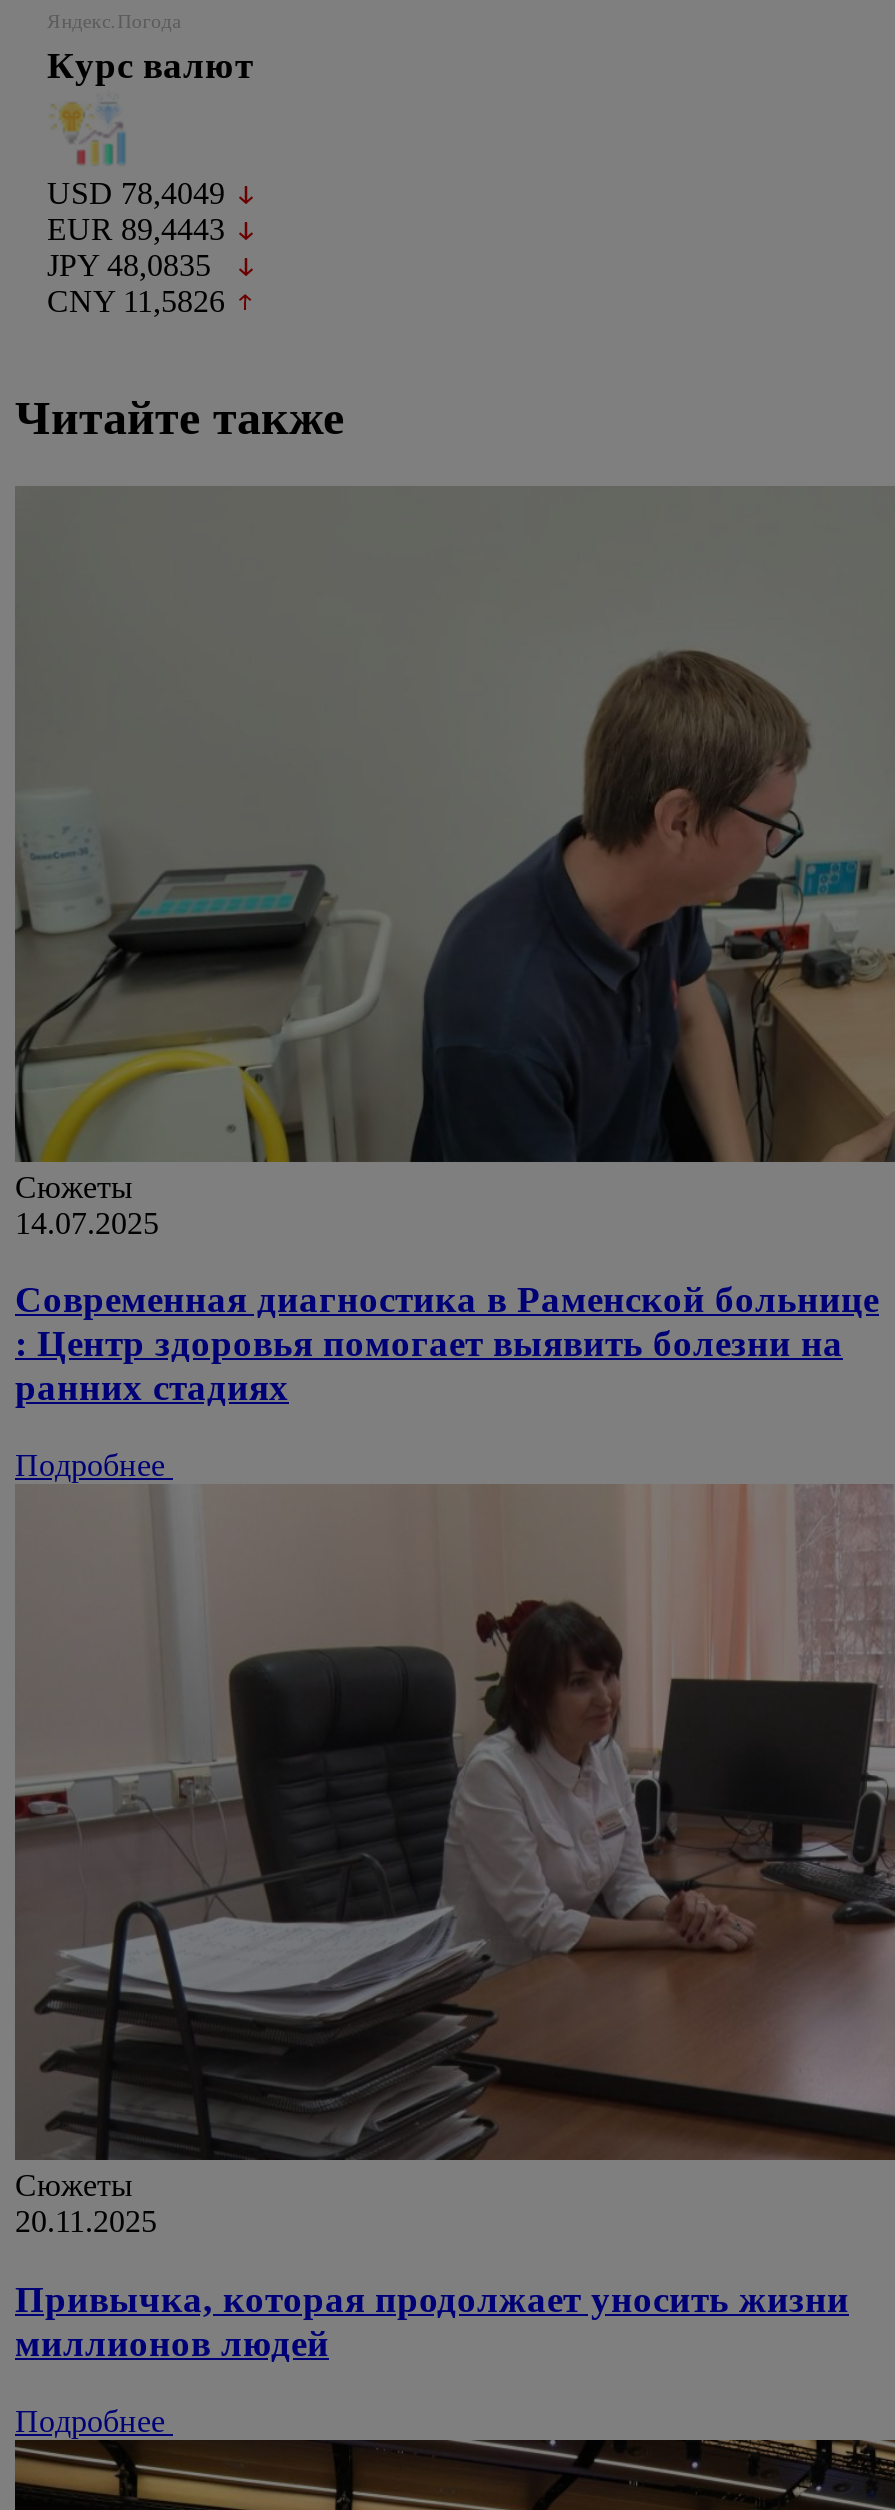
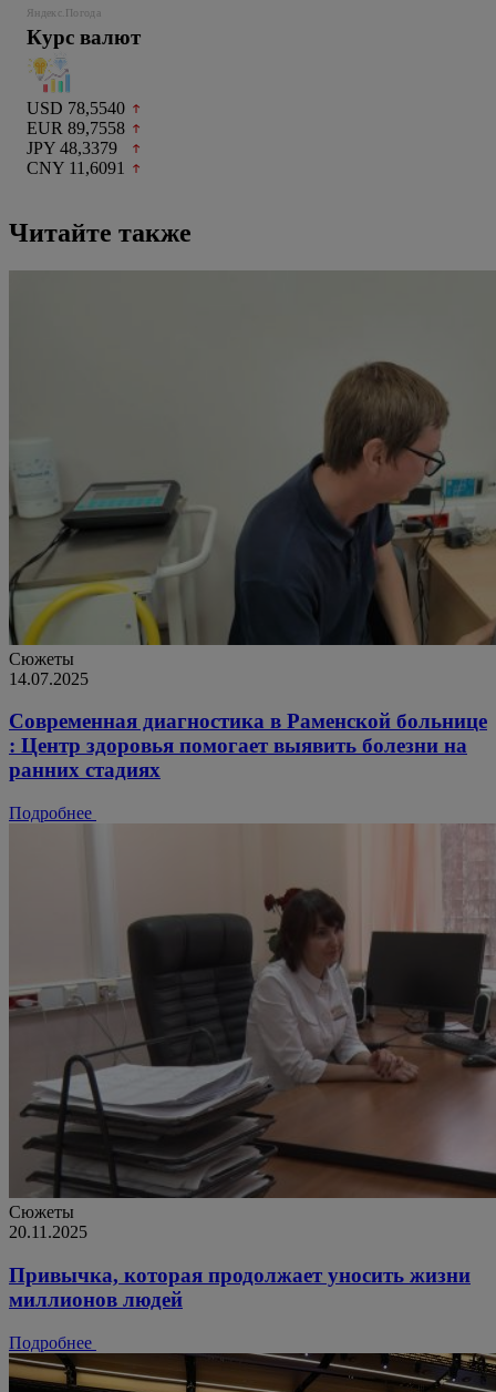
[47,176,225,210] USD 78,4049 -> [27,98,125,117] USD 78,5540
[47,212,225,246] EUR 89,4443 -> [27,118,125,137] EUR 89,7558
[47,248,211,282] JPY 48,0835 -> [27,138,117,157] JPY 48,3379
[47,284,225,318] CNY 11,5826 -> [27,158,125,177] CNY 11,6091

